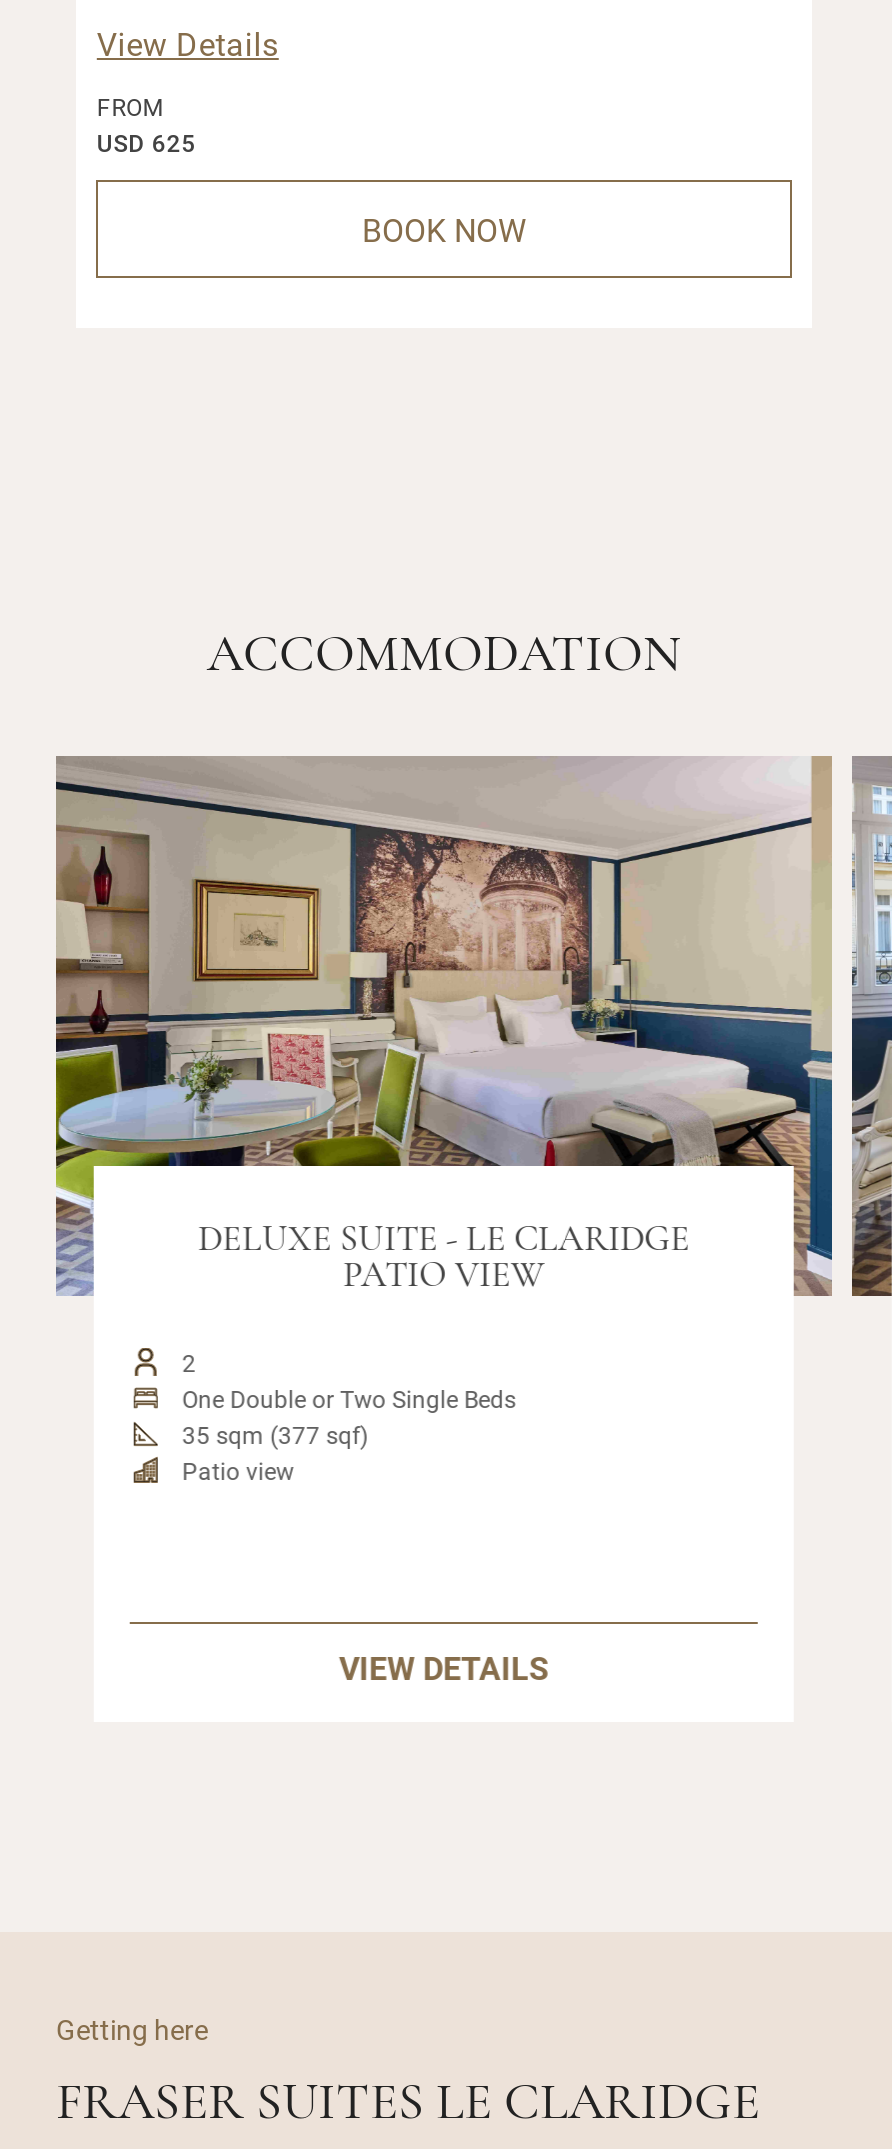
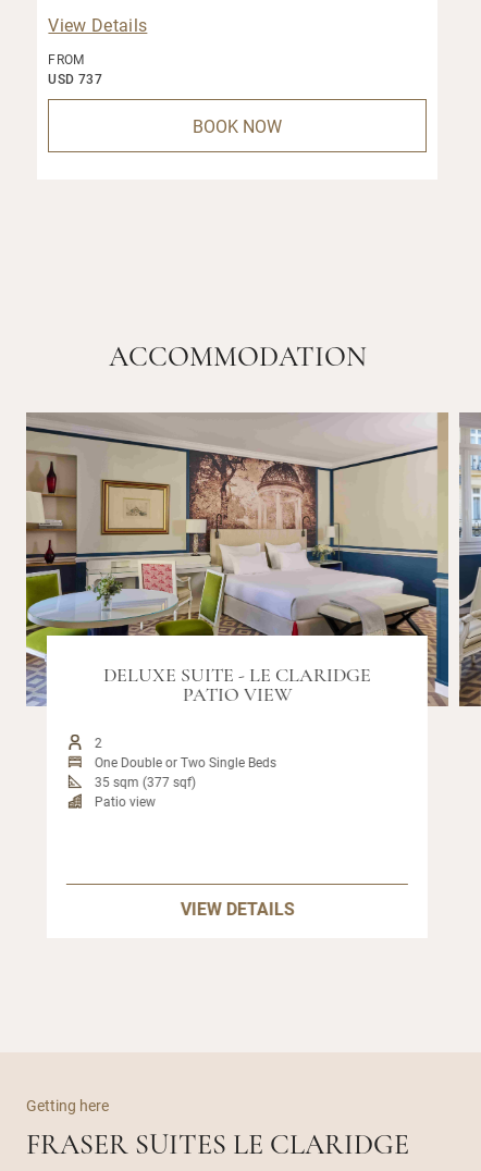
[97,126,196,158] USD 625 -> [48,70,102,87] USD 737

